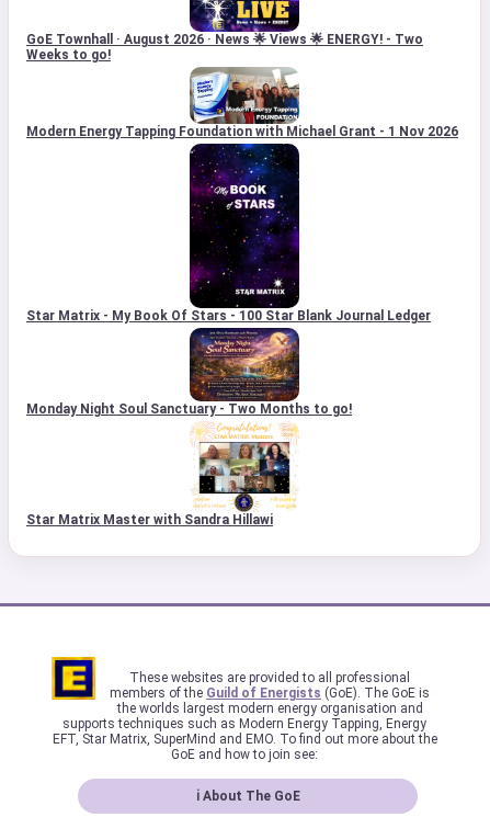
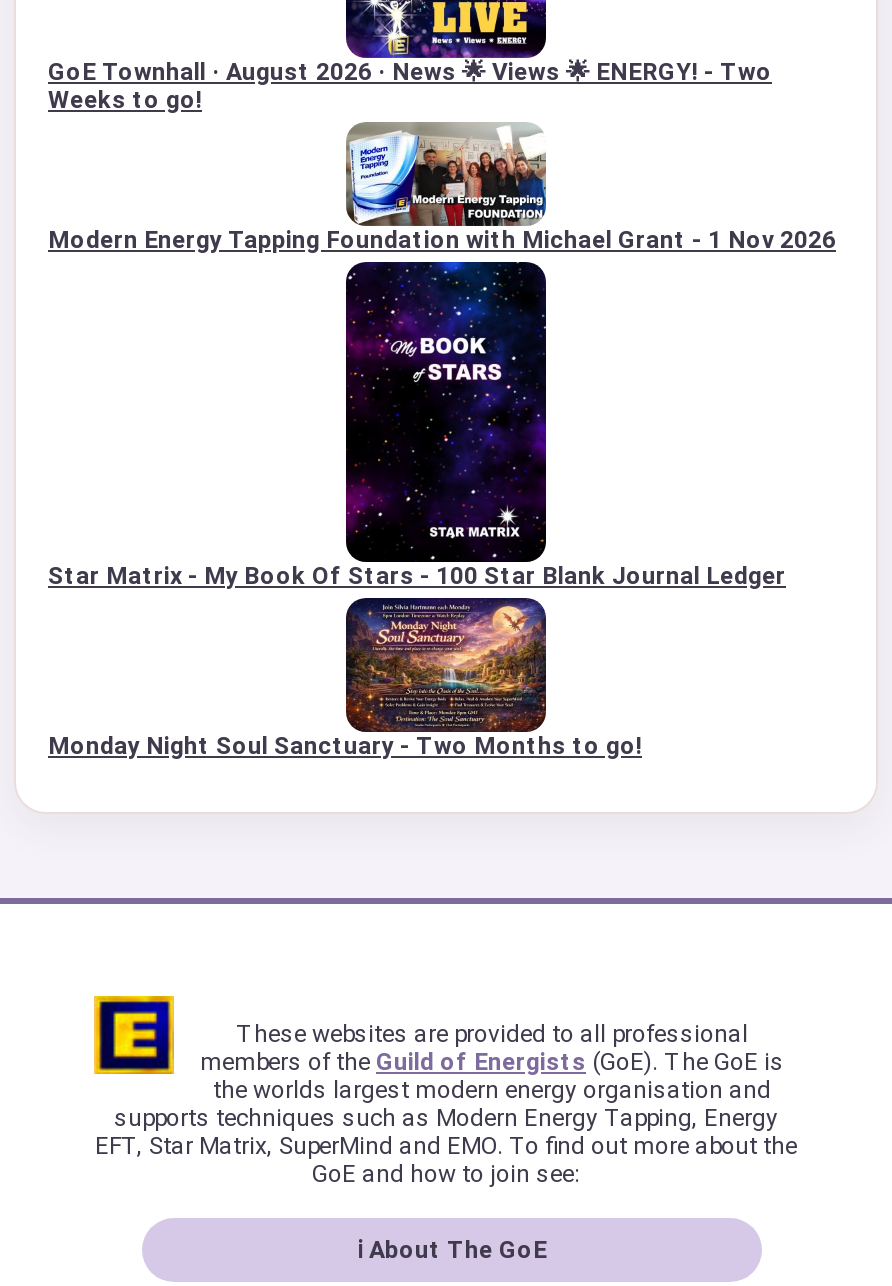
[26,422,299,528] [image] | Star Matrix Master with Sandra Hillawi -> none

